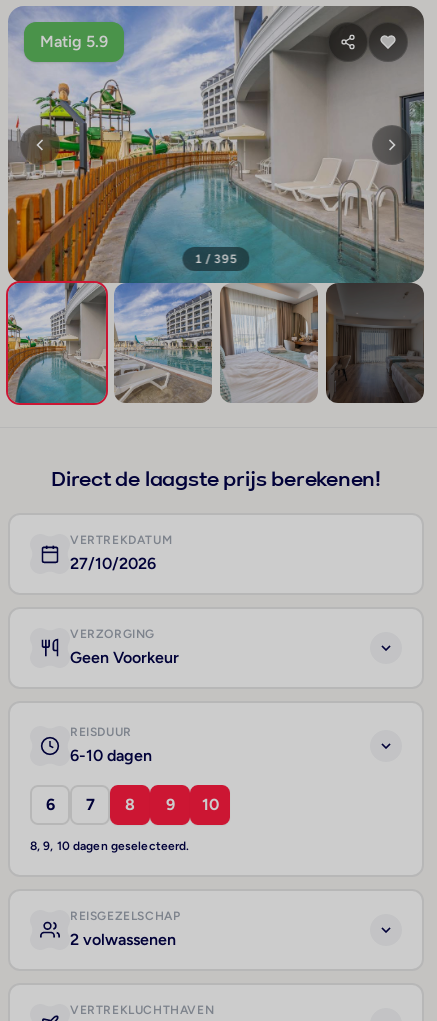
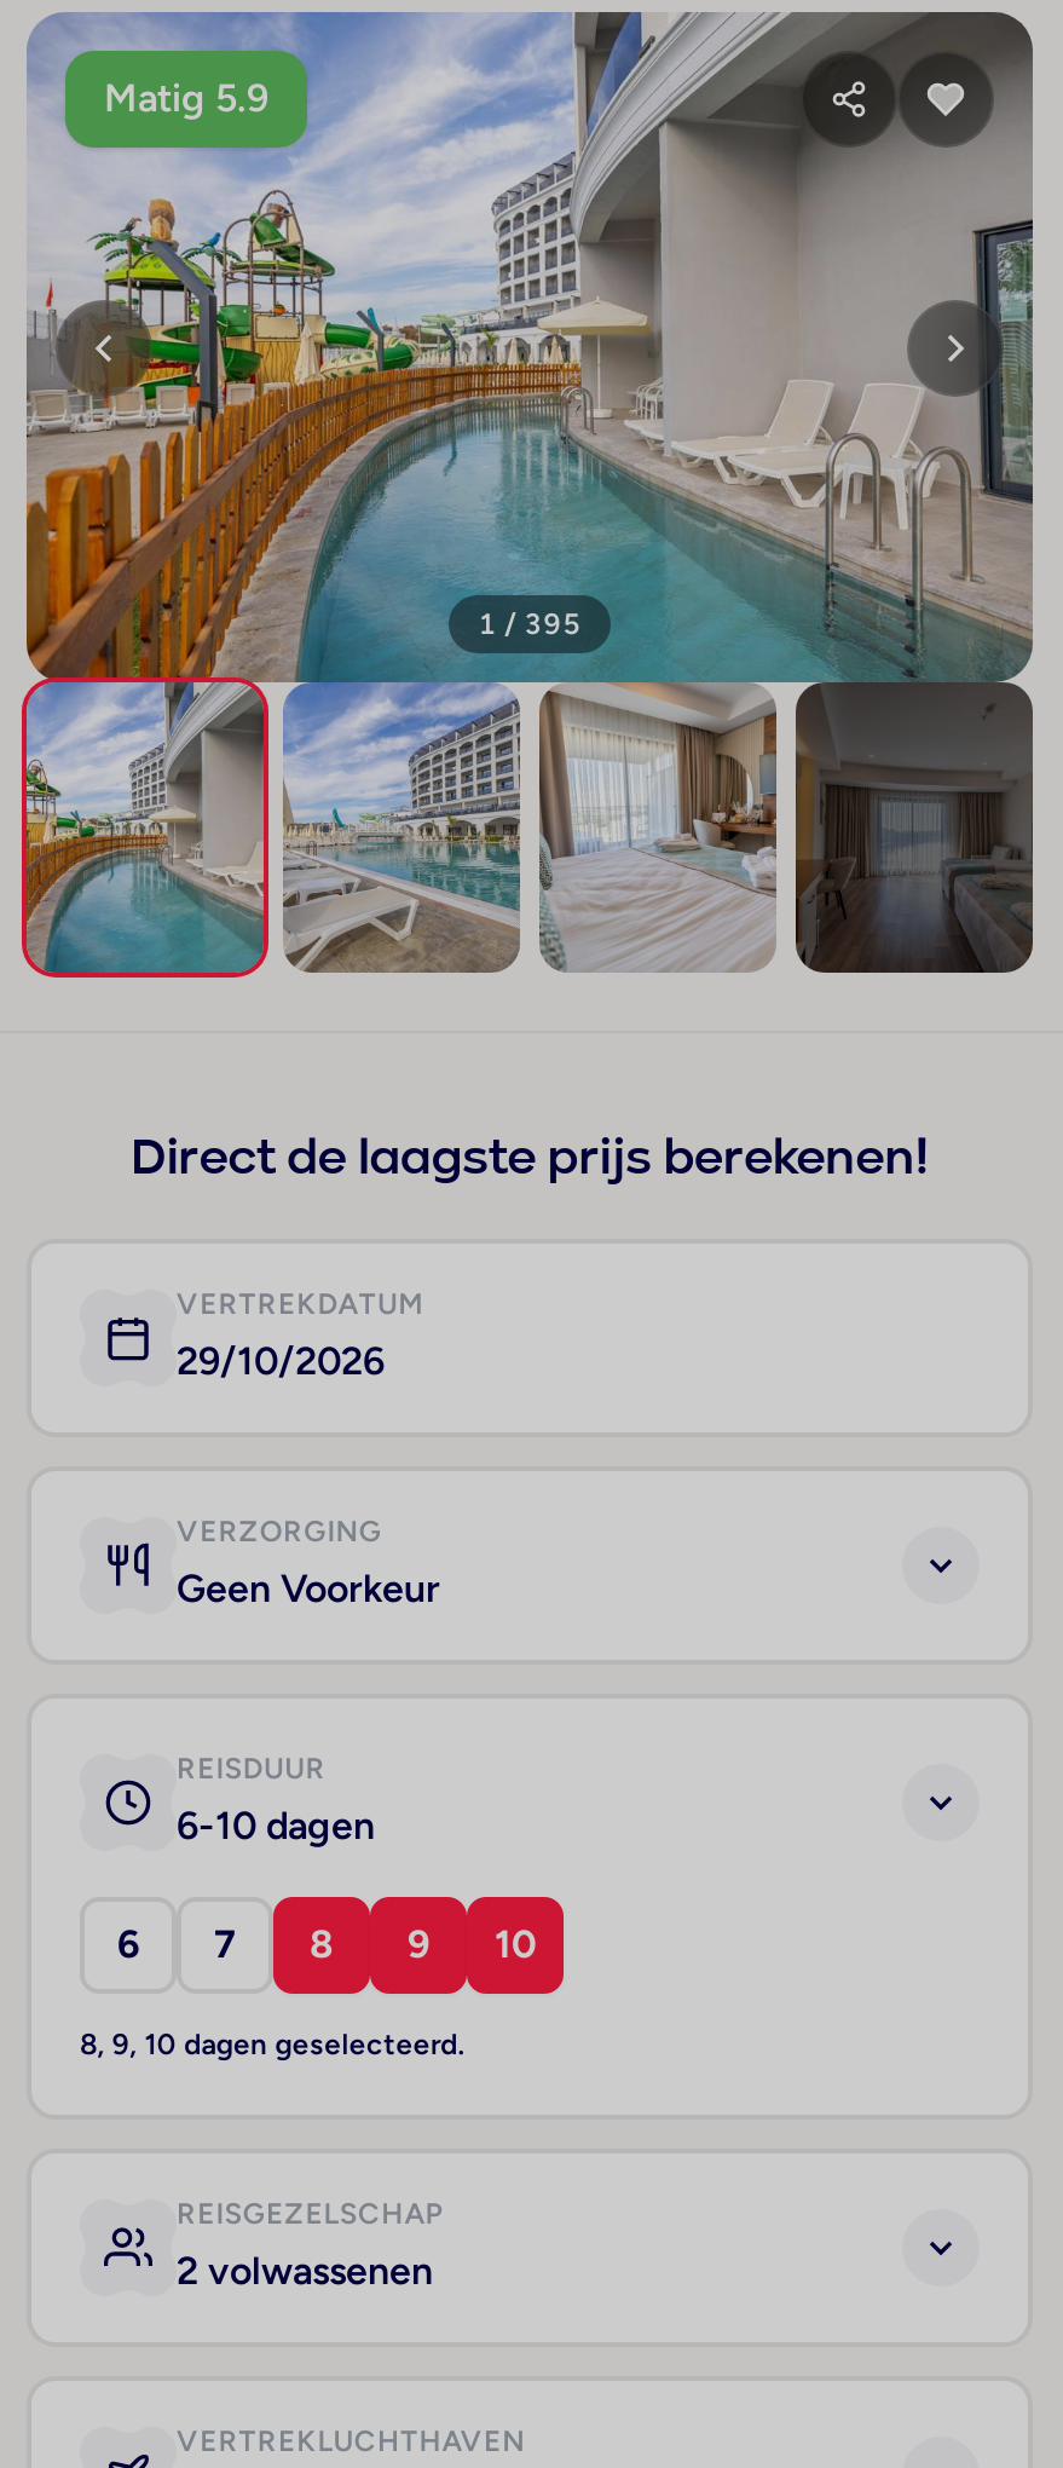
[70,554,156,573] 27/10/2026 -> [177,1338,385,1384] 29/10/2026

